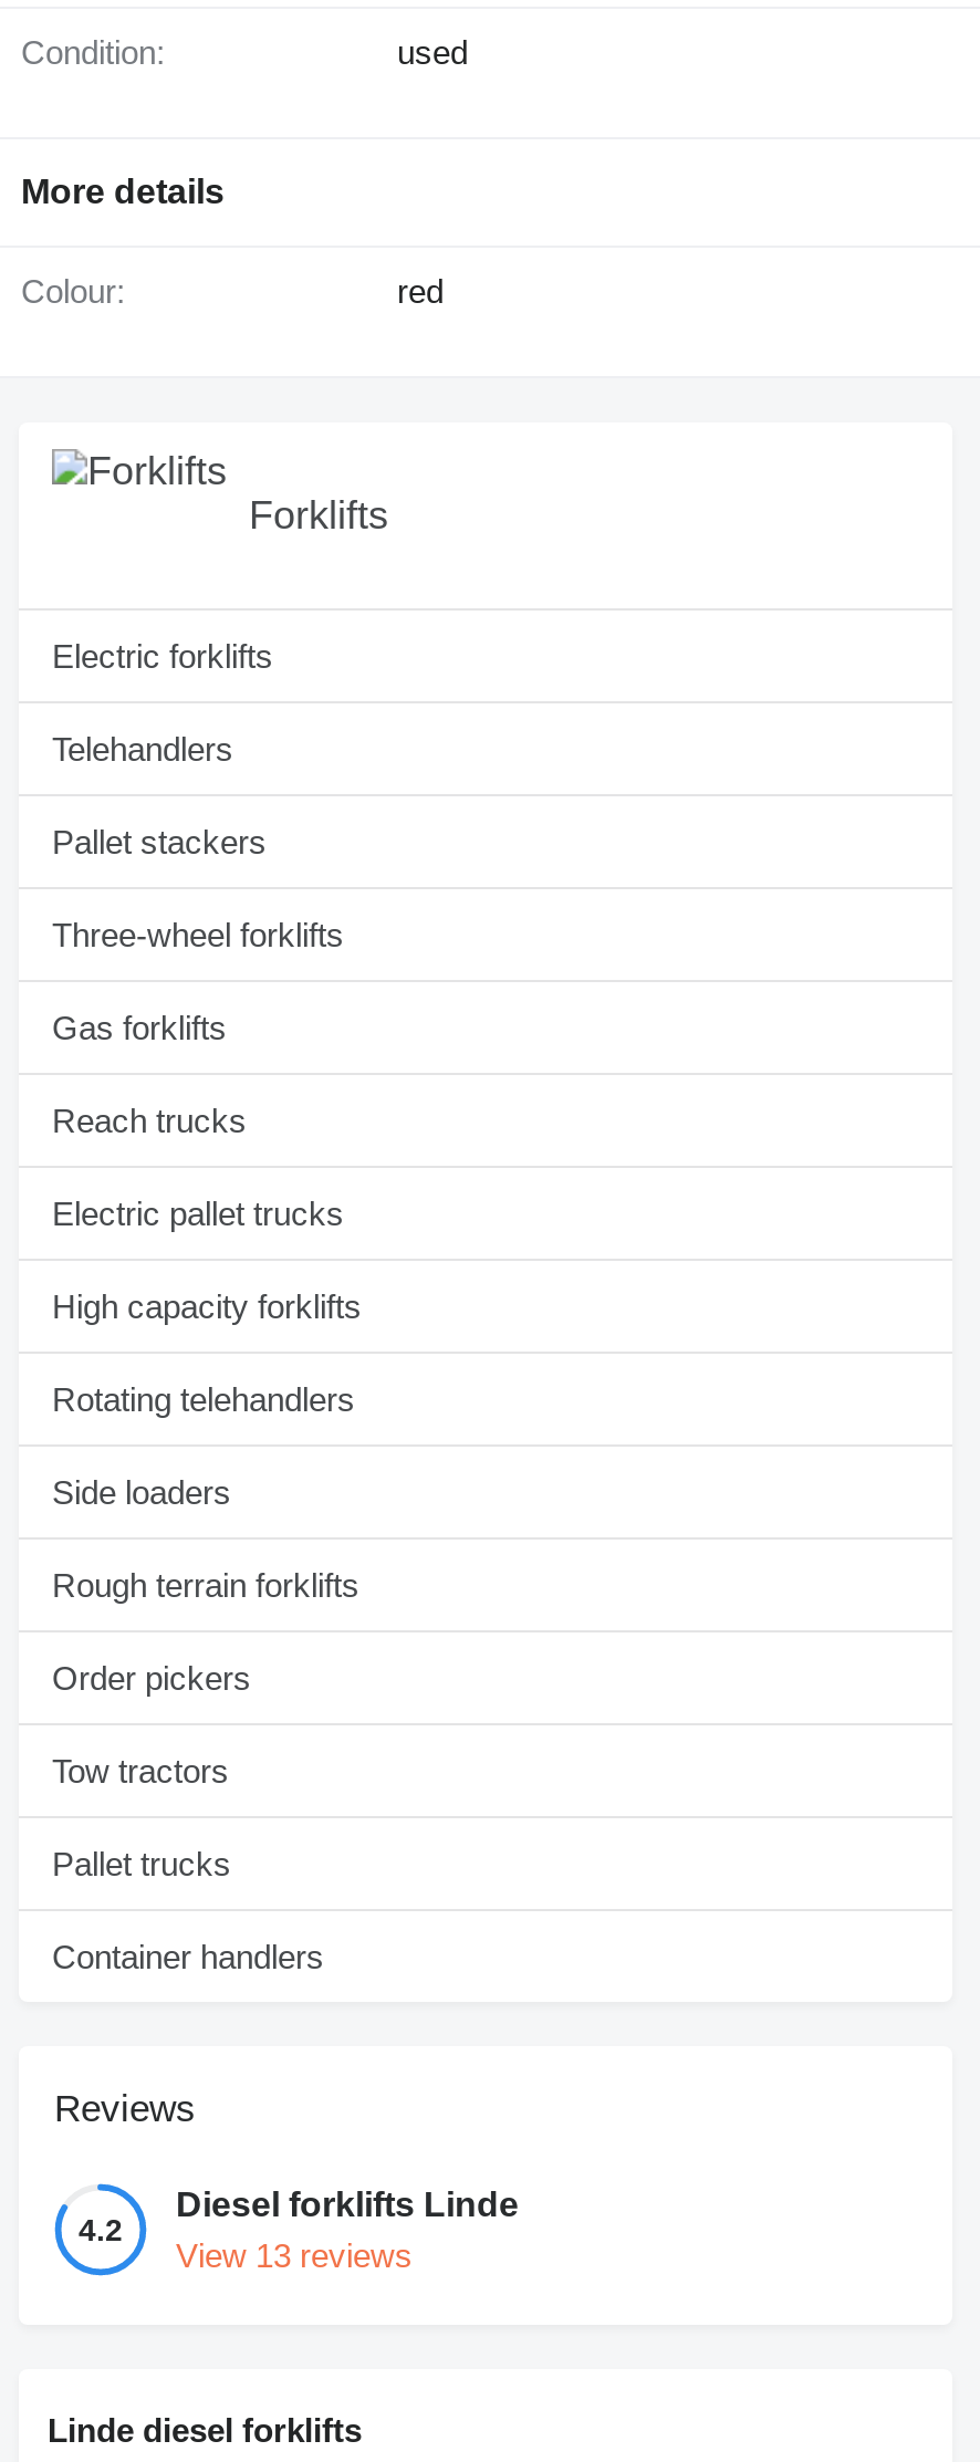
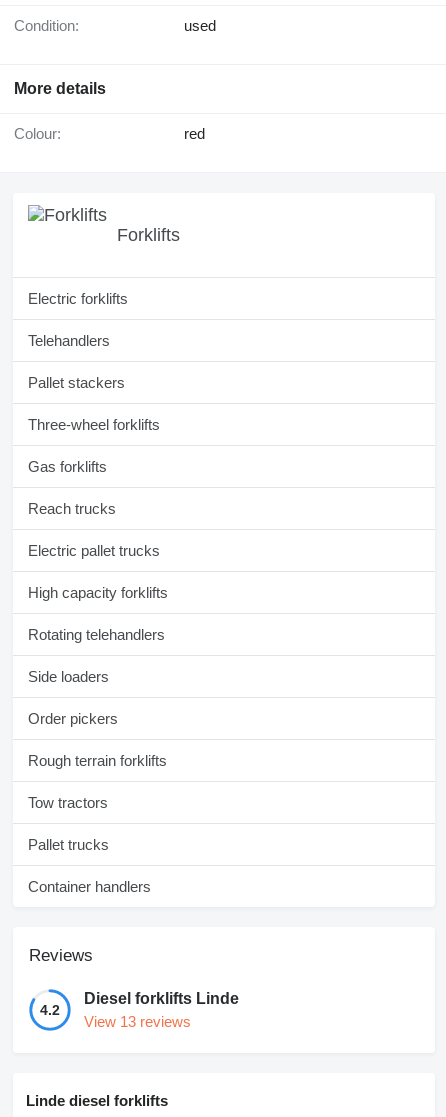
moved [52,1566,359,1604] -> [28,752,167,769]: Rough terrain forklifts
moved [52,1659,251,1697] -> [28,710,118,727]: Order pickers

